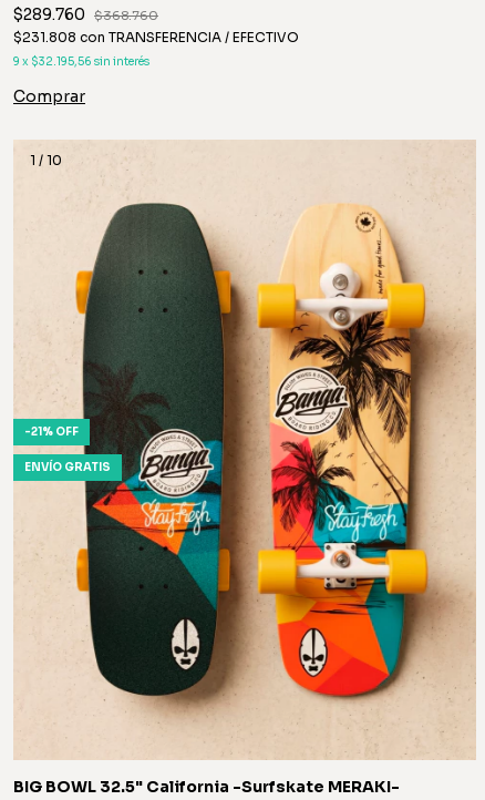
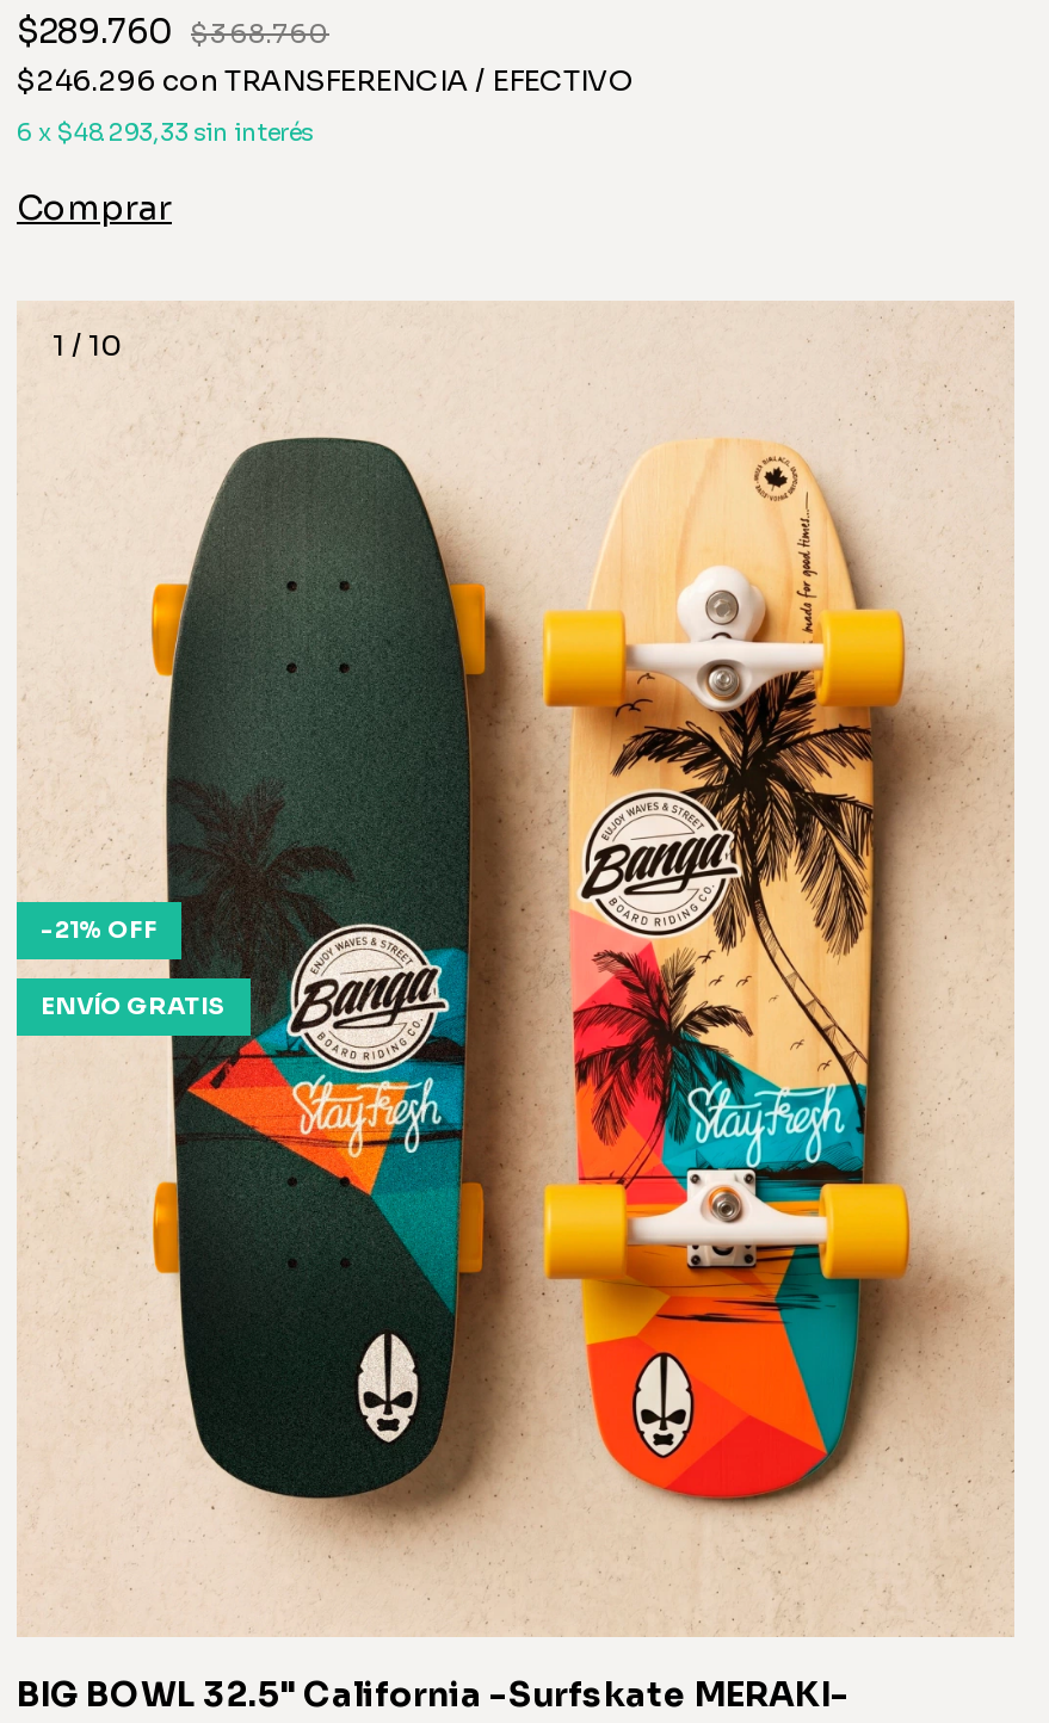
[13,29,299,45] $231.808 con TRANSFERENCIA / EFECTIVO -> [17,62,635,98] $246.296 con TRANSFERENCIA / EFECTIVO
[13,54,149,69] 9 x $32.195,56 sin interés -> [17,117,313,148] 6 x $48.293,33 sin interés

